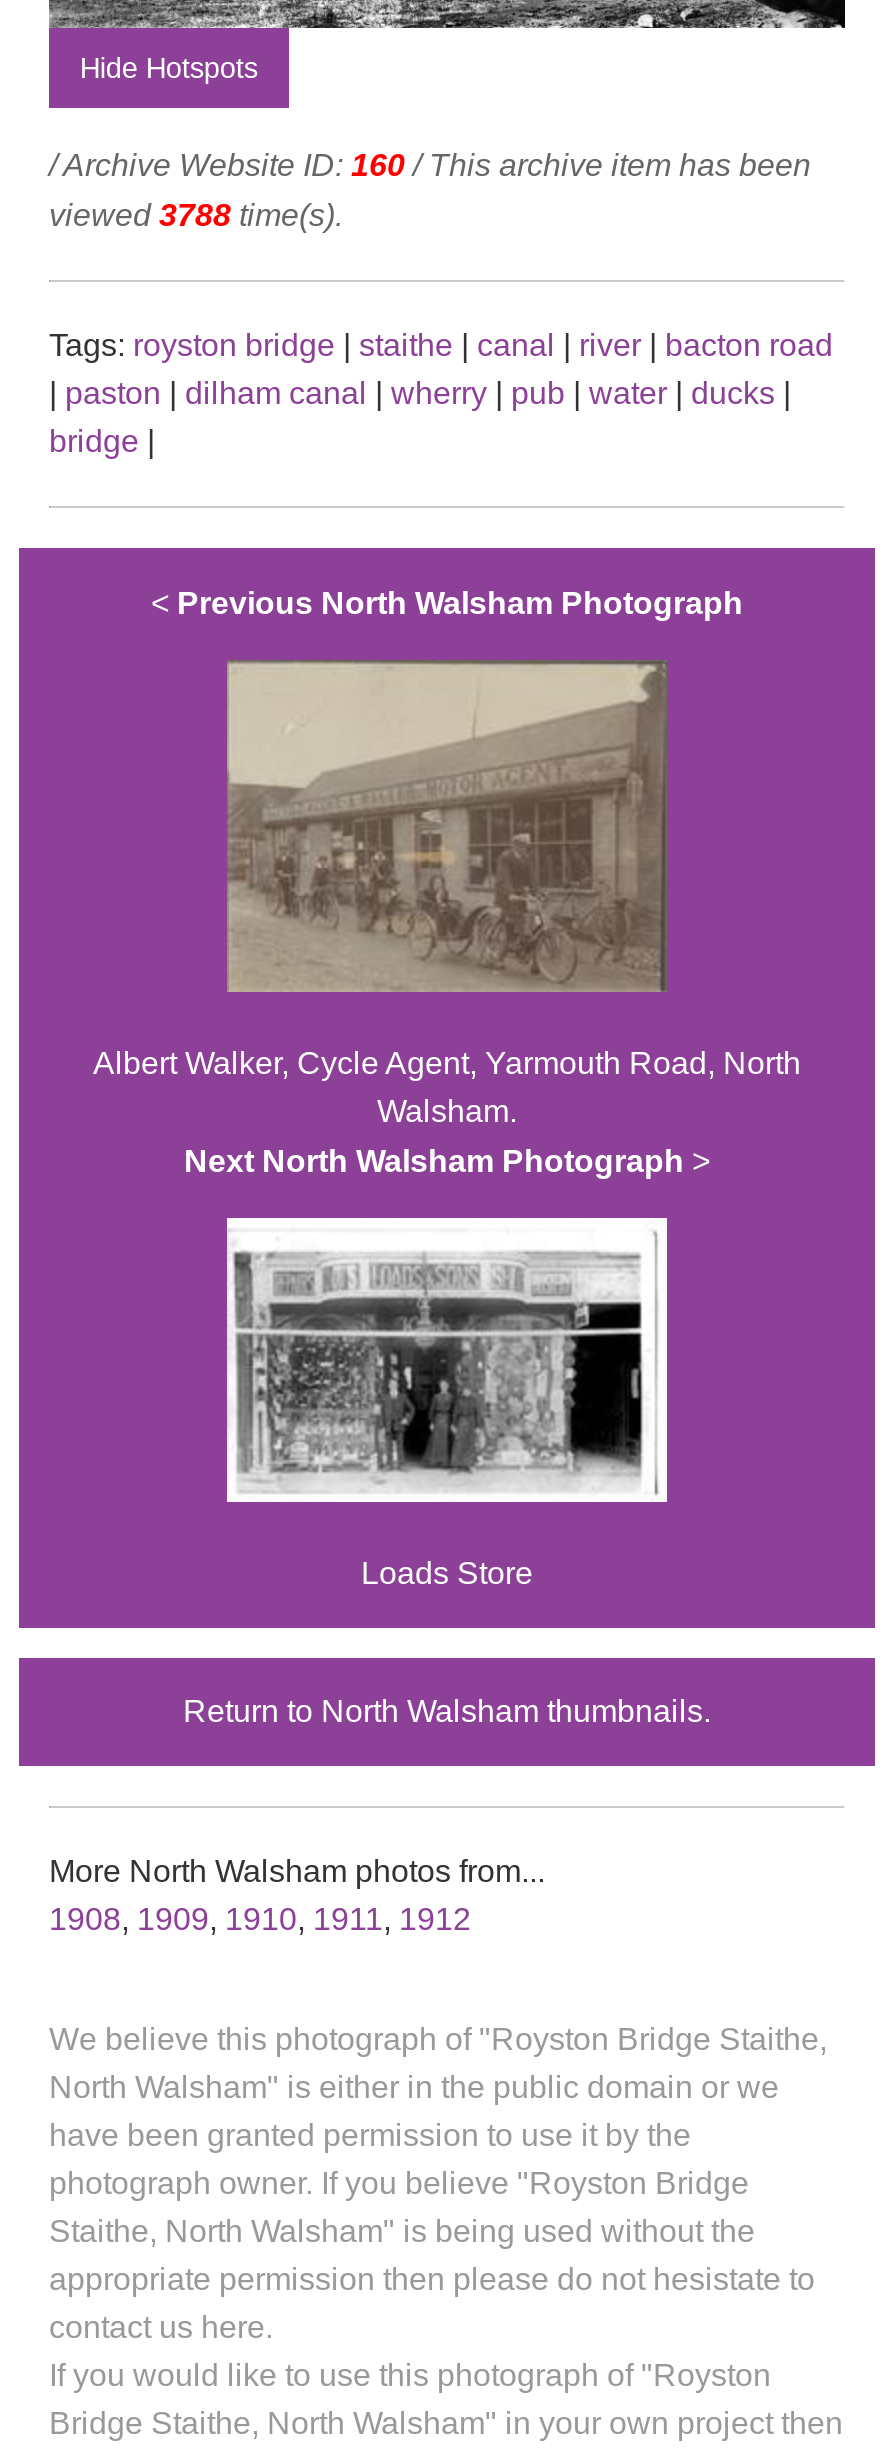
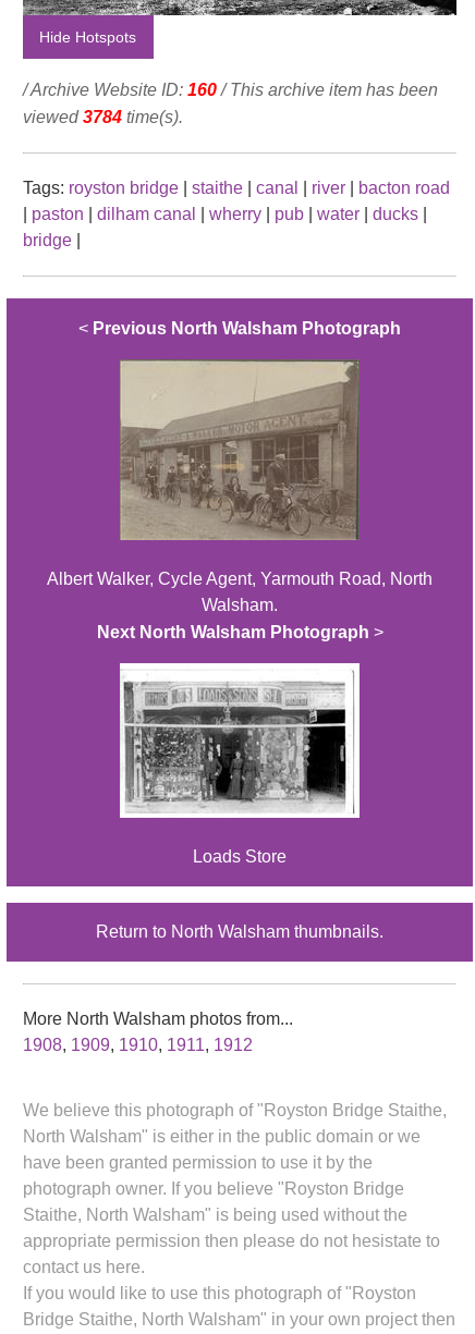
[49,198,343,232] viewed 3788 time(s). -> [23,108,183,126] viewed 3784 time(s).

